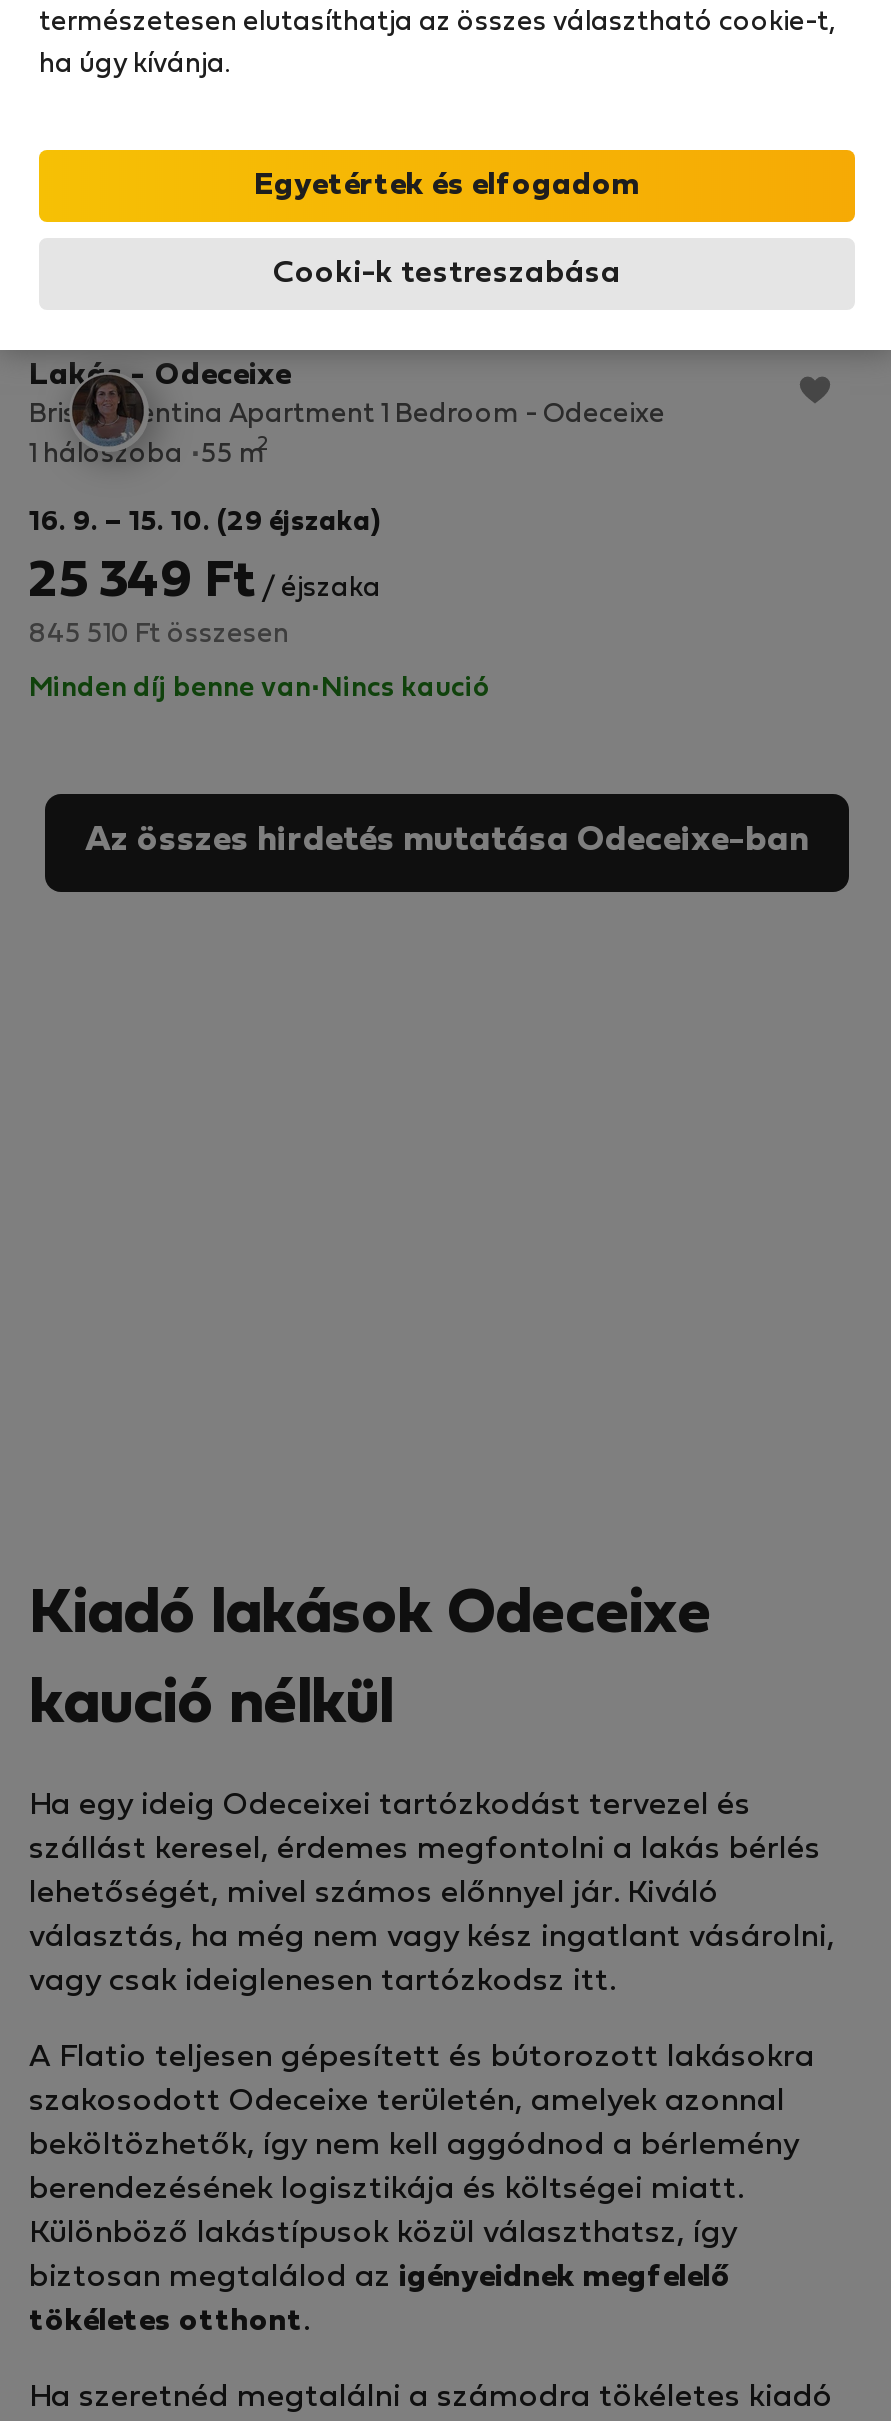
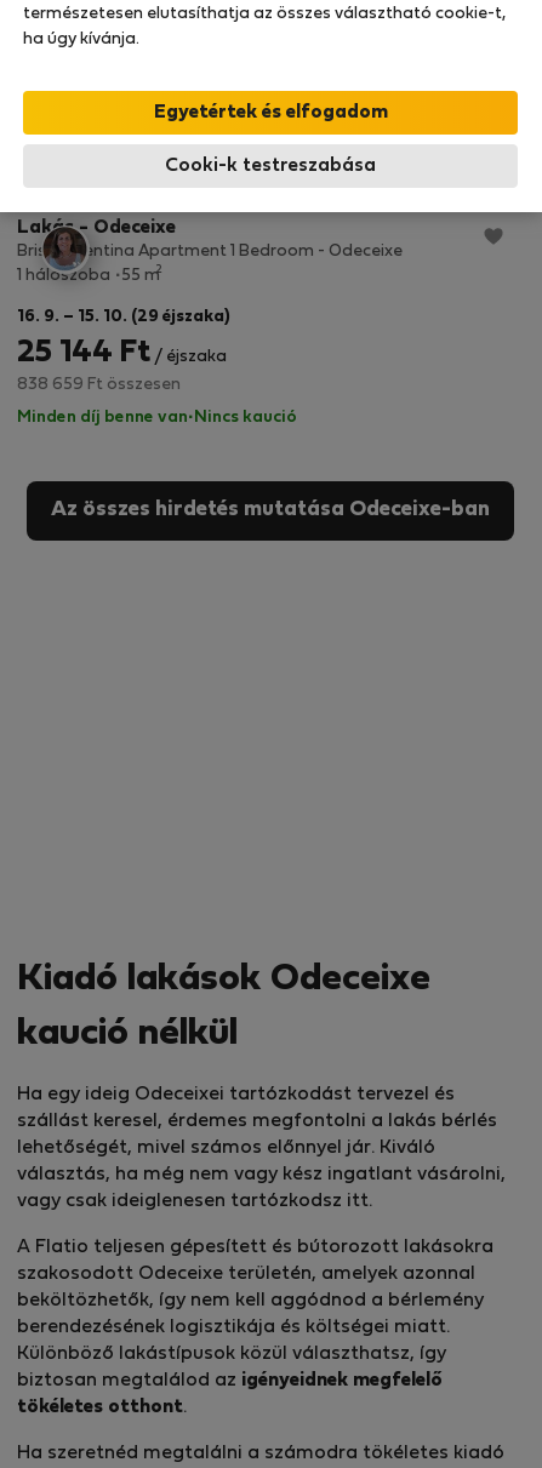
[29,560,381,606] 25 349 Ft / éjszaka -> [17,340,227,368] 25 144 Ft / éjszaka
[29,622,289,648] 845 510 Ft összesen -> [17,377,181,393] 838 659 Ft összesen

